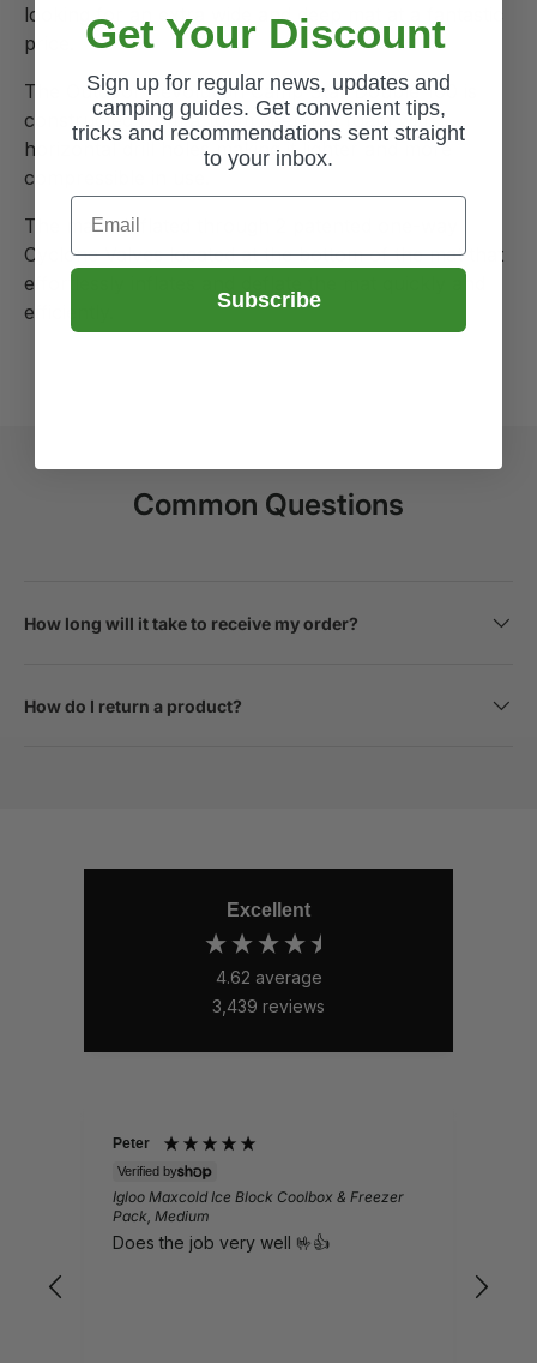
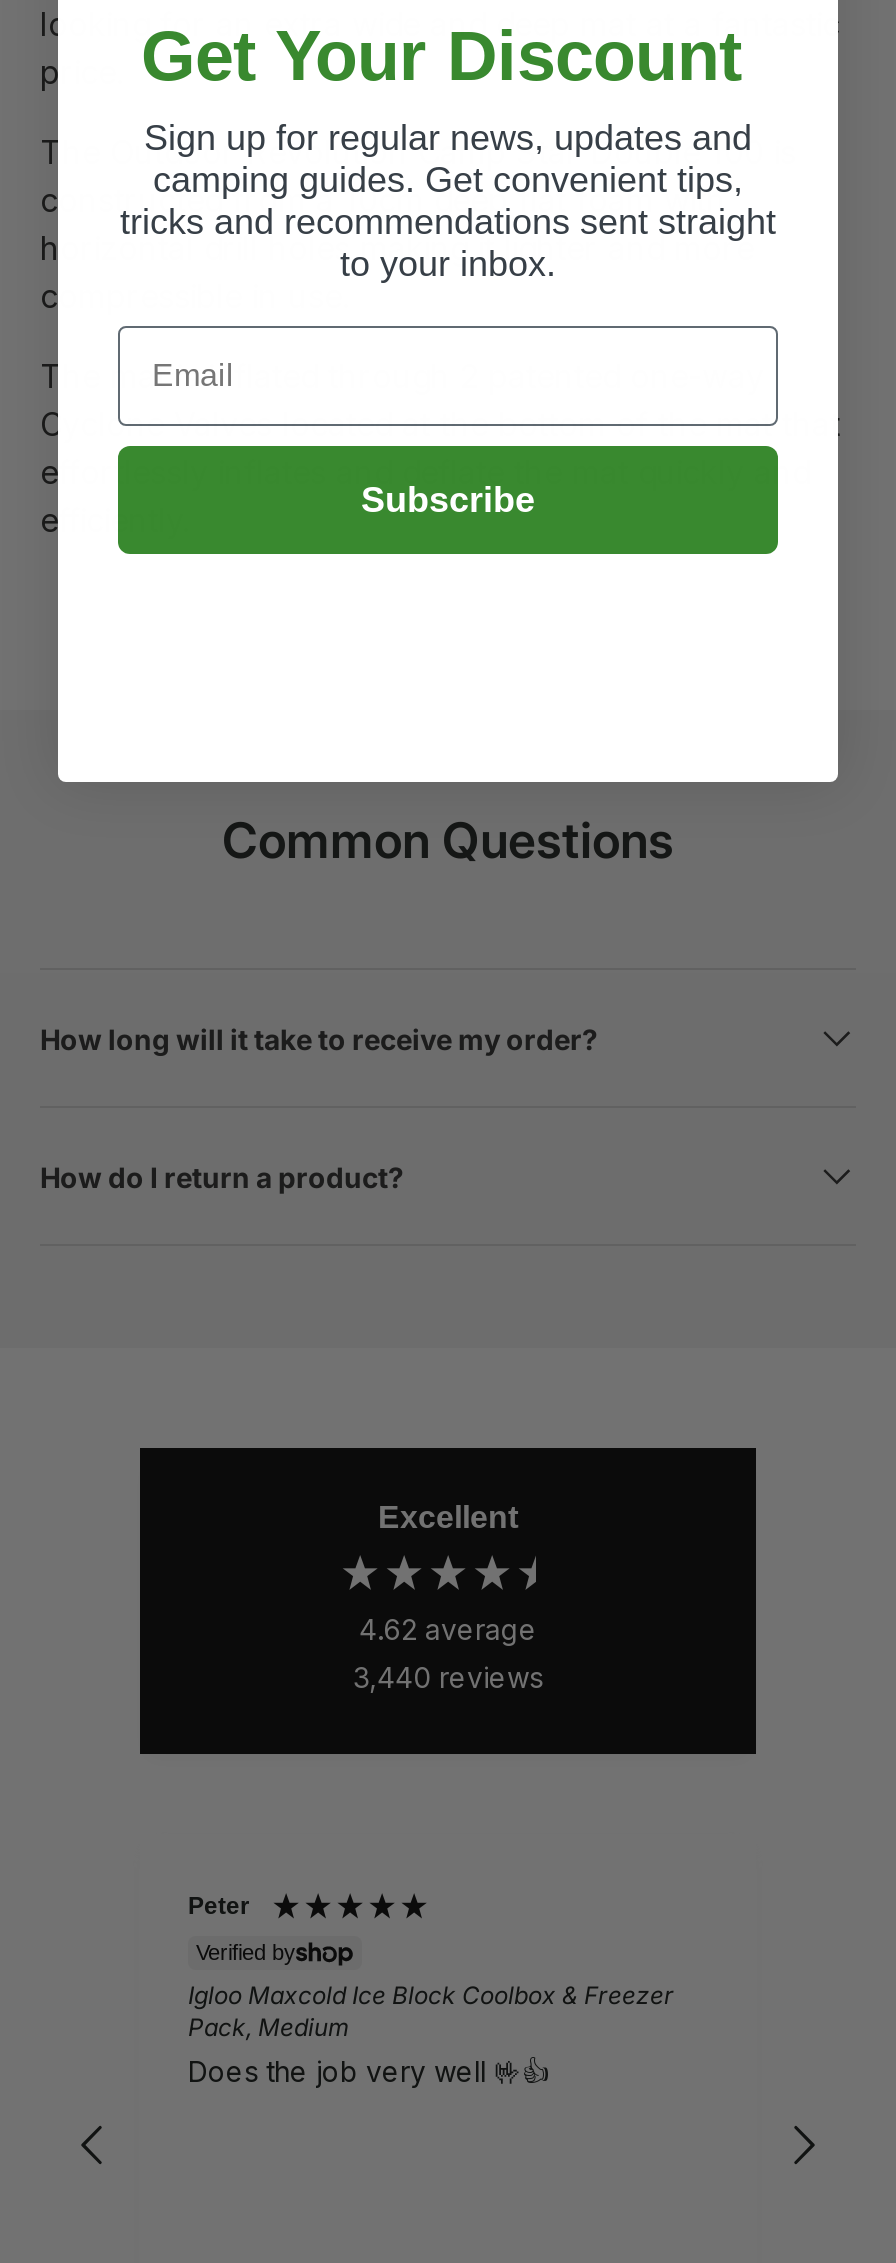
[212,996,325,1017] 3,439 reviews -> [353,1661,543,1695] 3,440 reviews

